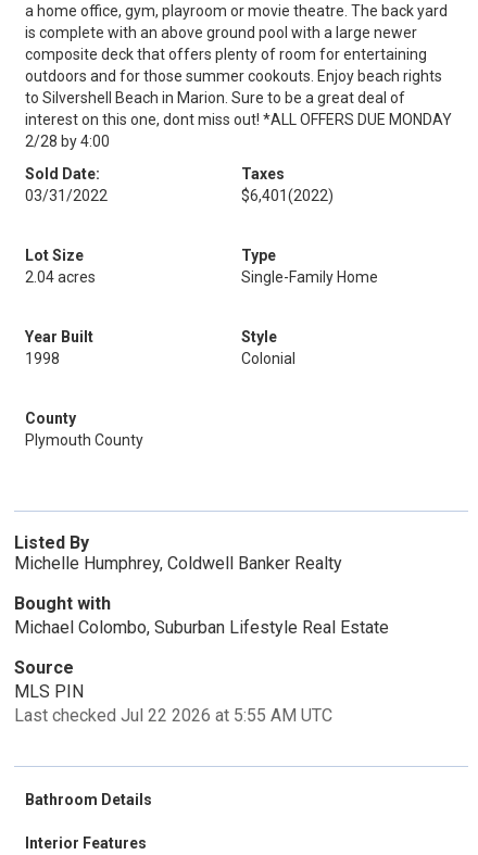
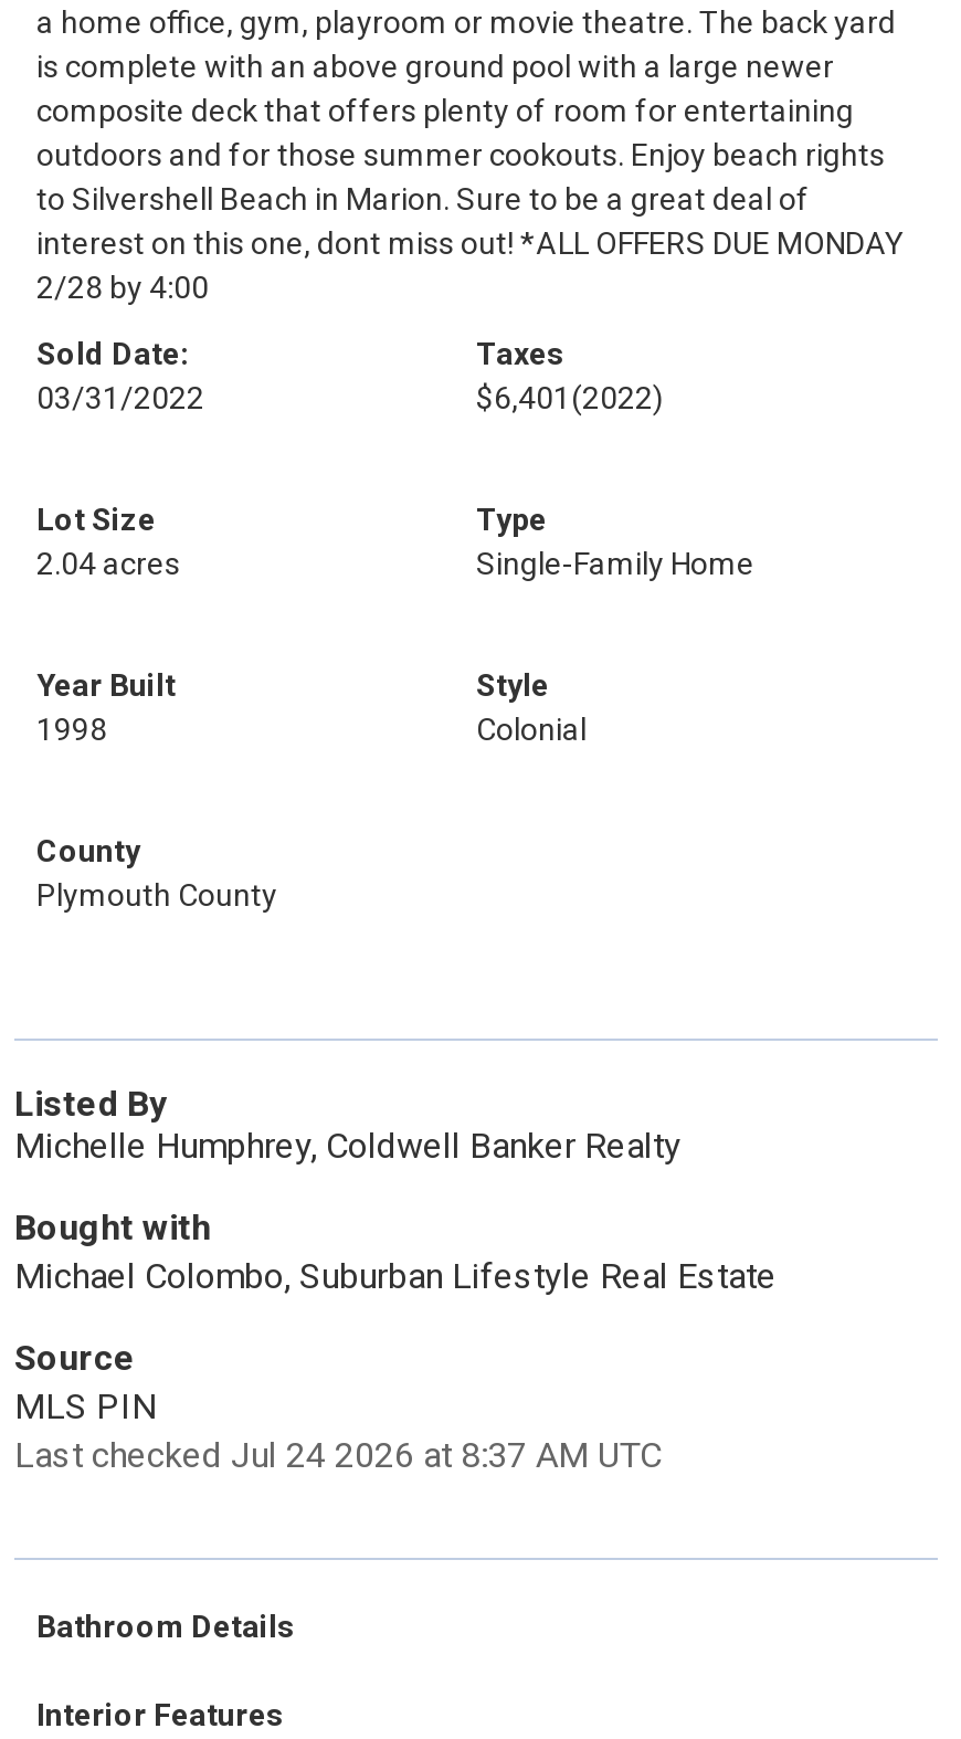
[14,705,332,726] Last checked Jul 22 2026 at 5:55 AM UTC -> [14,1434,662,1476] Last checked Jul 24 2026 at 8:37 AM UTC

